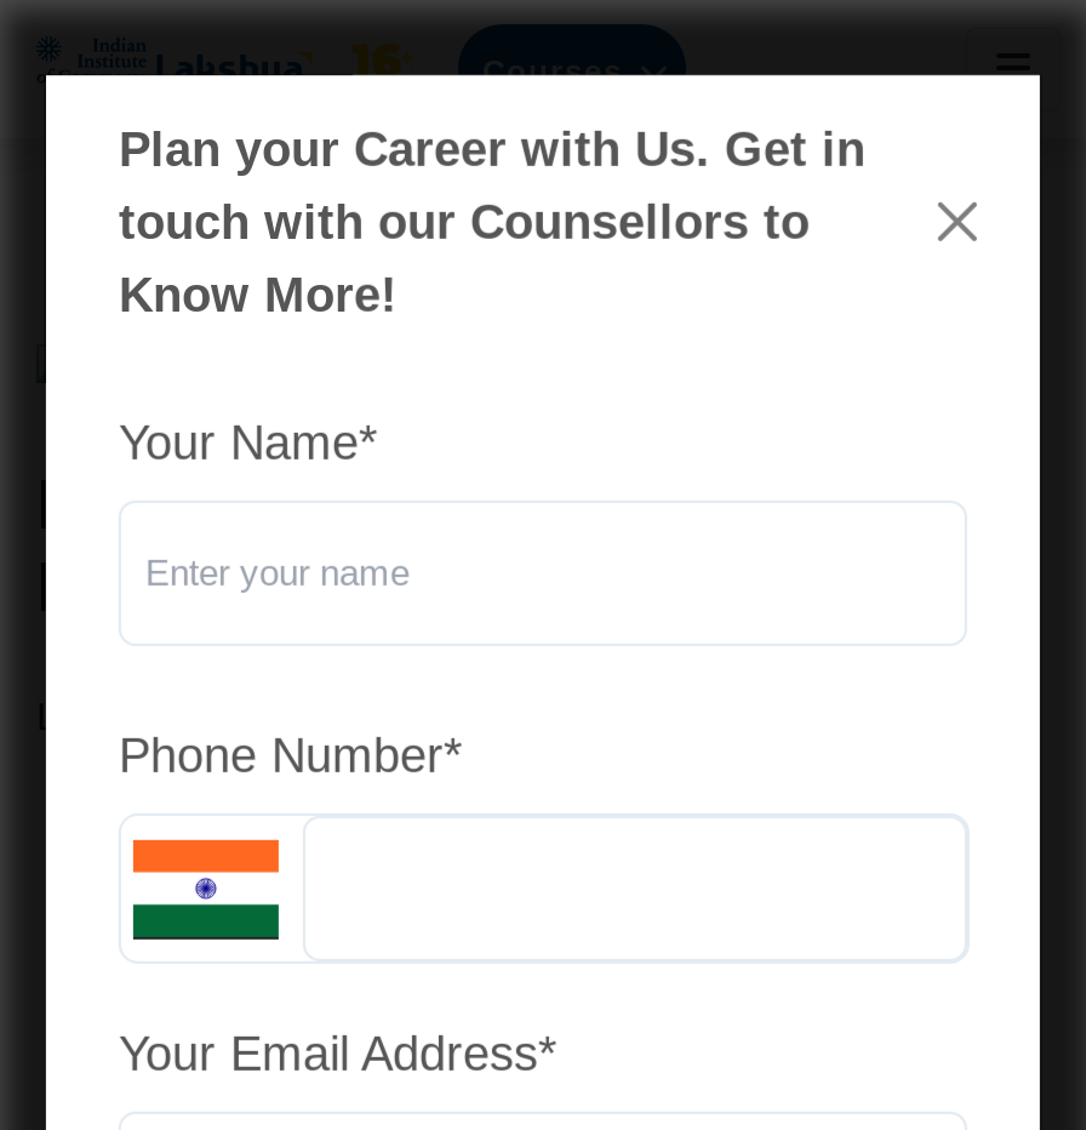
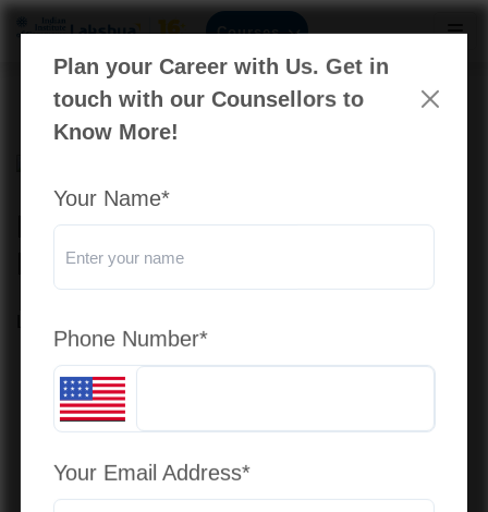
[131,837,281,941] [image] -> [59,376,126,422] [image]

